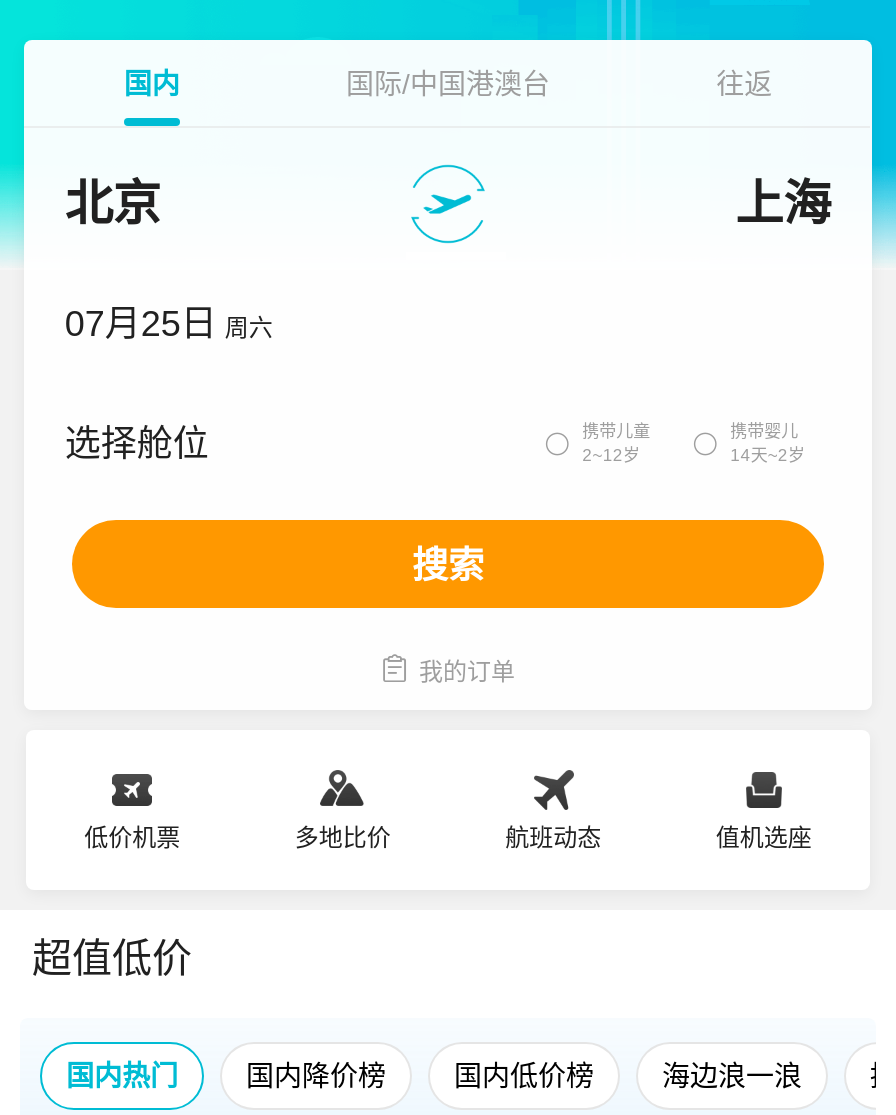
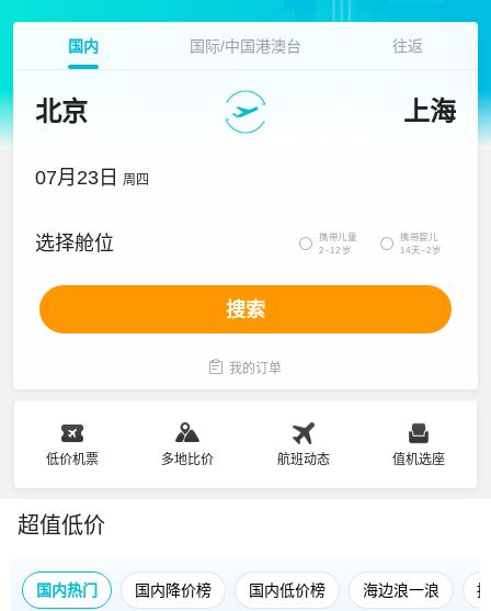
[65,304,273,344] 07月25日 周六 -> [35,167,149,189] 07月23日 周四

